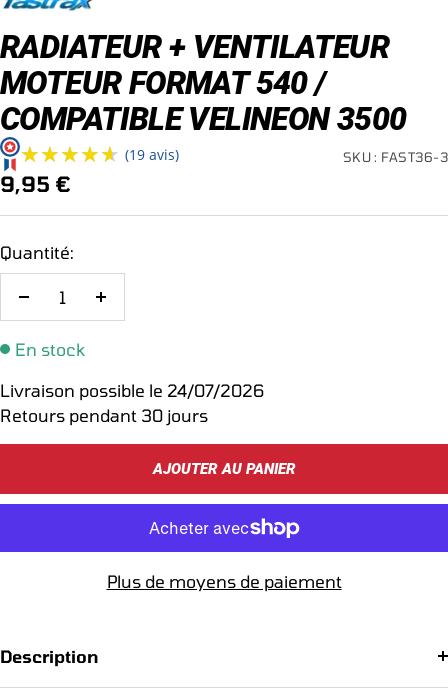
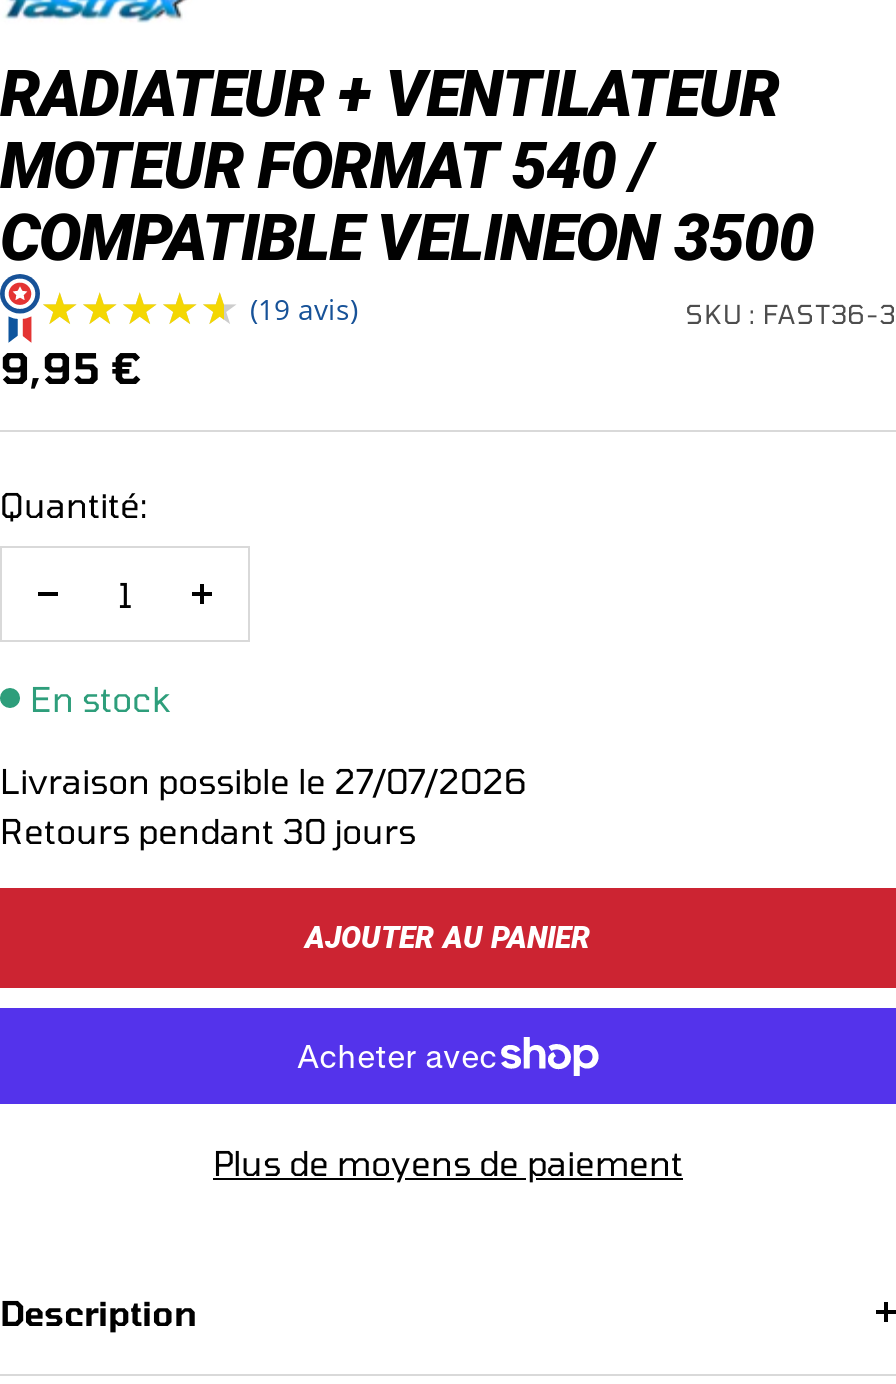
[0,380,264,400] Livraison possible le 24/07/2026 -> [0,760,526,800] Livraison possible le 27/07/2026

